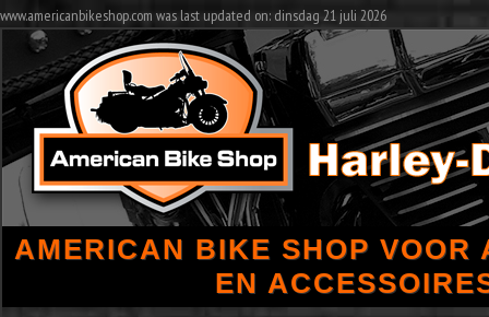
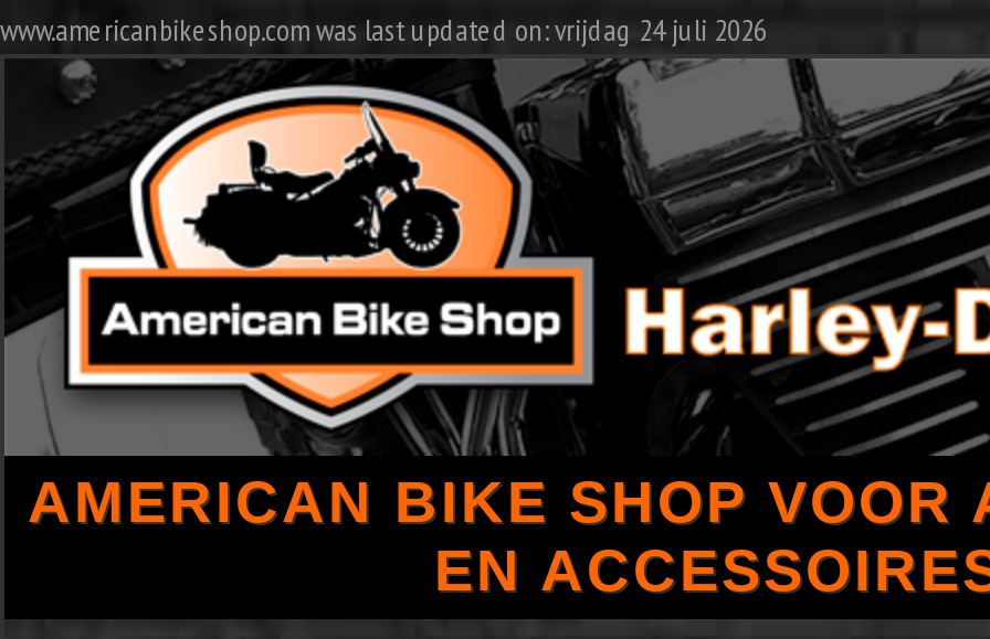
[0,5,386,25] www.americanbikeshop.com was last updated on: dinsdag 21 juli 2026 -> [0,10,767,50] www.americanbikeshop.com was last updated on: vrijdag 24 juli 2026

